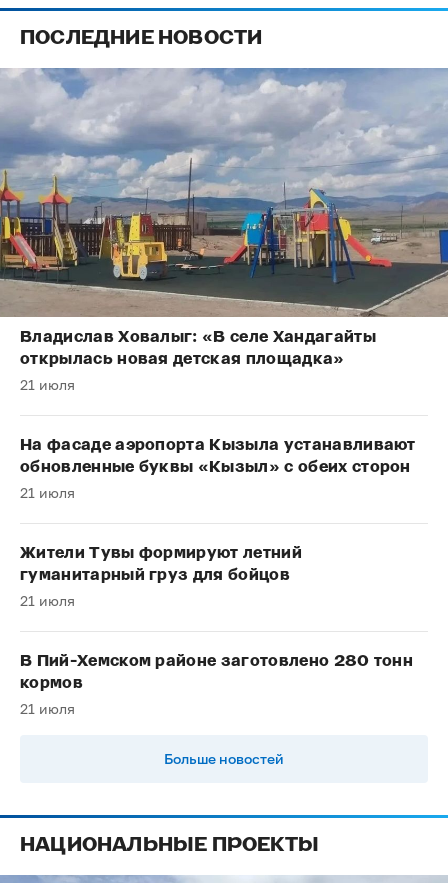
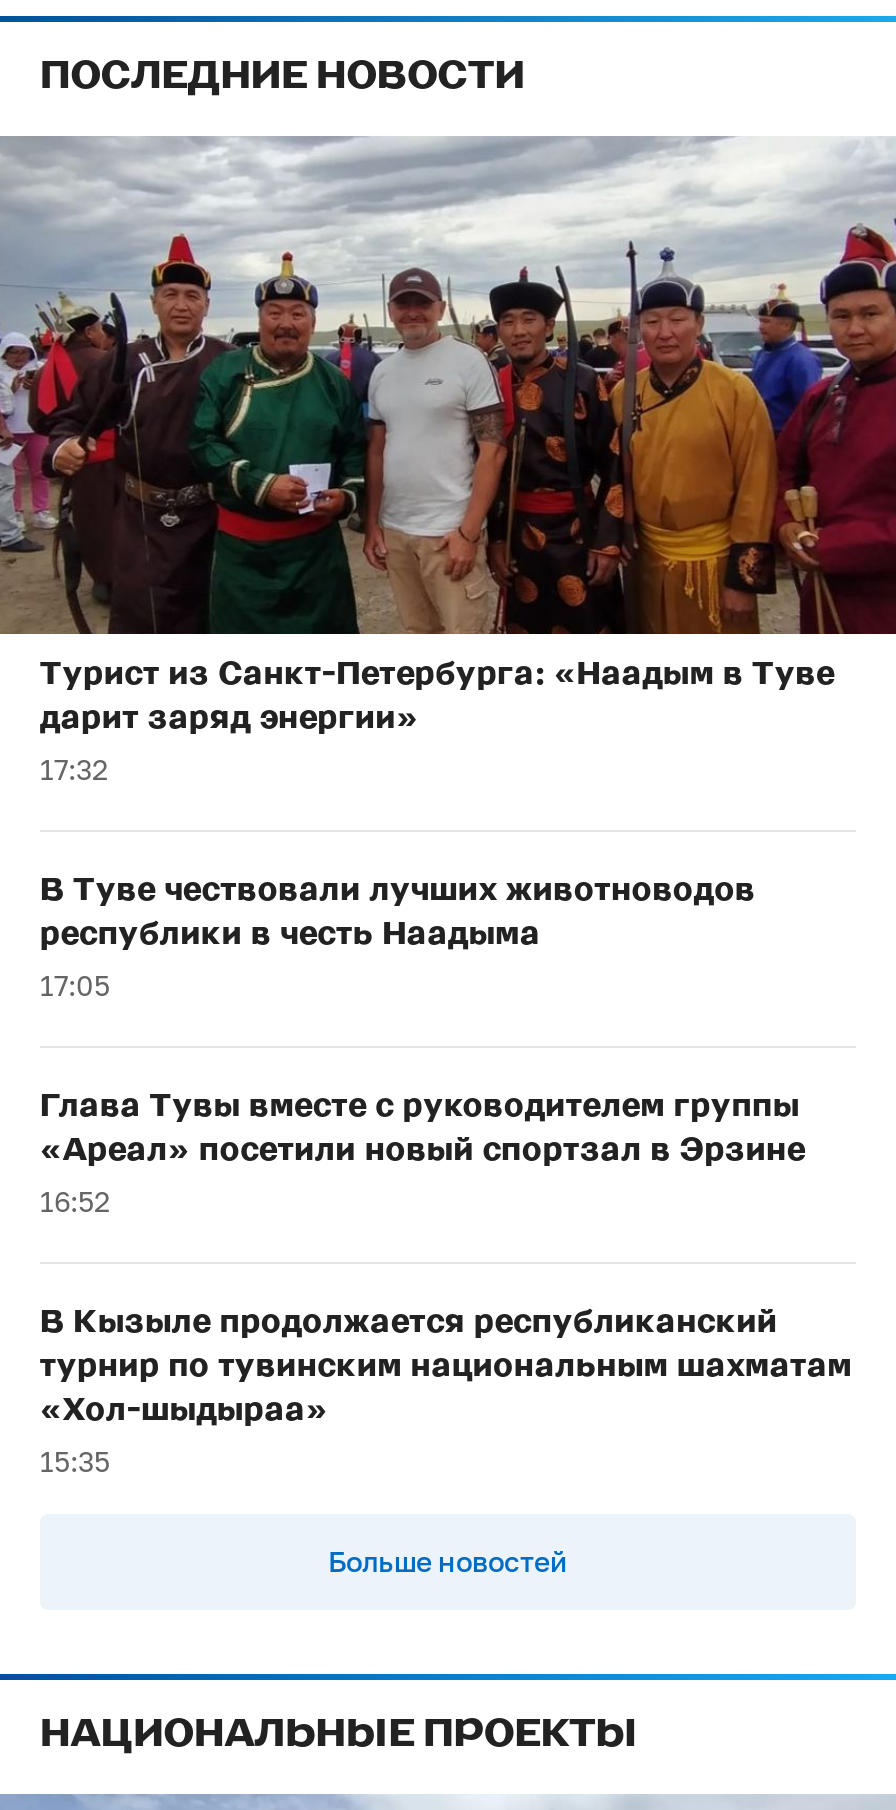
[3,68,445,393] [image] | Владислав Ховалыг: «В селе Хандагайты | открылась новая детская площадка» | 21 июля -> [6,136,890,786] [image] | Турист из Санкт-Петербурга: «Наадым в Туве | дарит заряд энергии» | 17:32
[20,436,416,501] На фасаде аэропорта Кызыла устанавливают | обновленные буквы «Кызыл» с обеих сторон | 21 июля -> [40,872,756,1002] В Туве чествовали лучших животноводов | республики в честь Наадыма | 17:05
[20,544,302,609] Жители Тувы формируют летний | гуманитарный груз для бойцов | 21 июля -> [40,1088,806,1218] Глава Тувы вместе с руководителем группы | «Ареал» посетили новый спортзал в Эрзине | 16:52
[20,652,413,717] В Пий-Хемском районе заготовлено 280 тонн | кормов | 21 июля -> [40,1304,852,1478] В Кызыле продолжается республиканский | турнир по тувинским национальным шахматам | «Хол-шыдыраа» | 15:35

